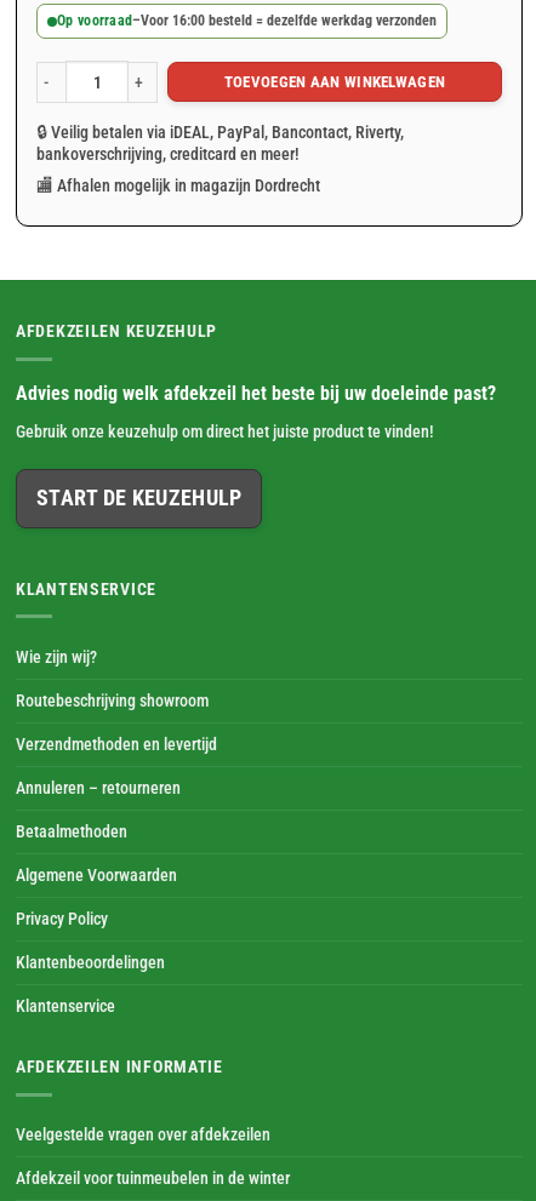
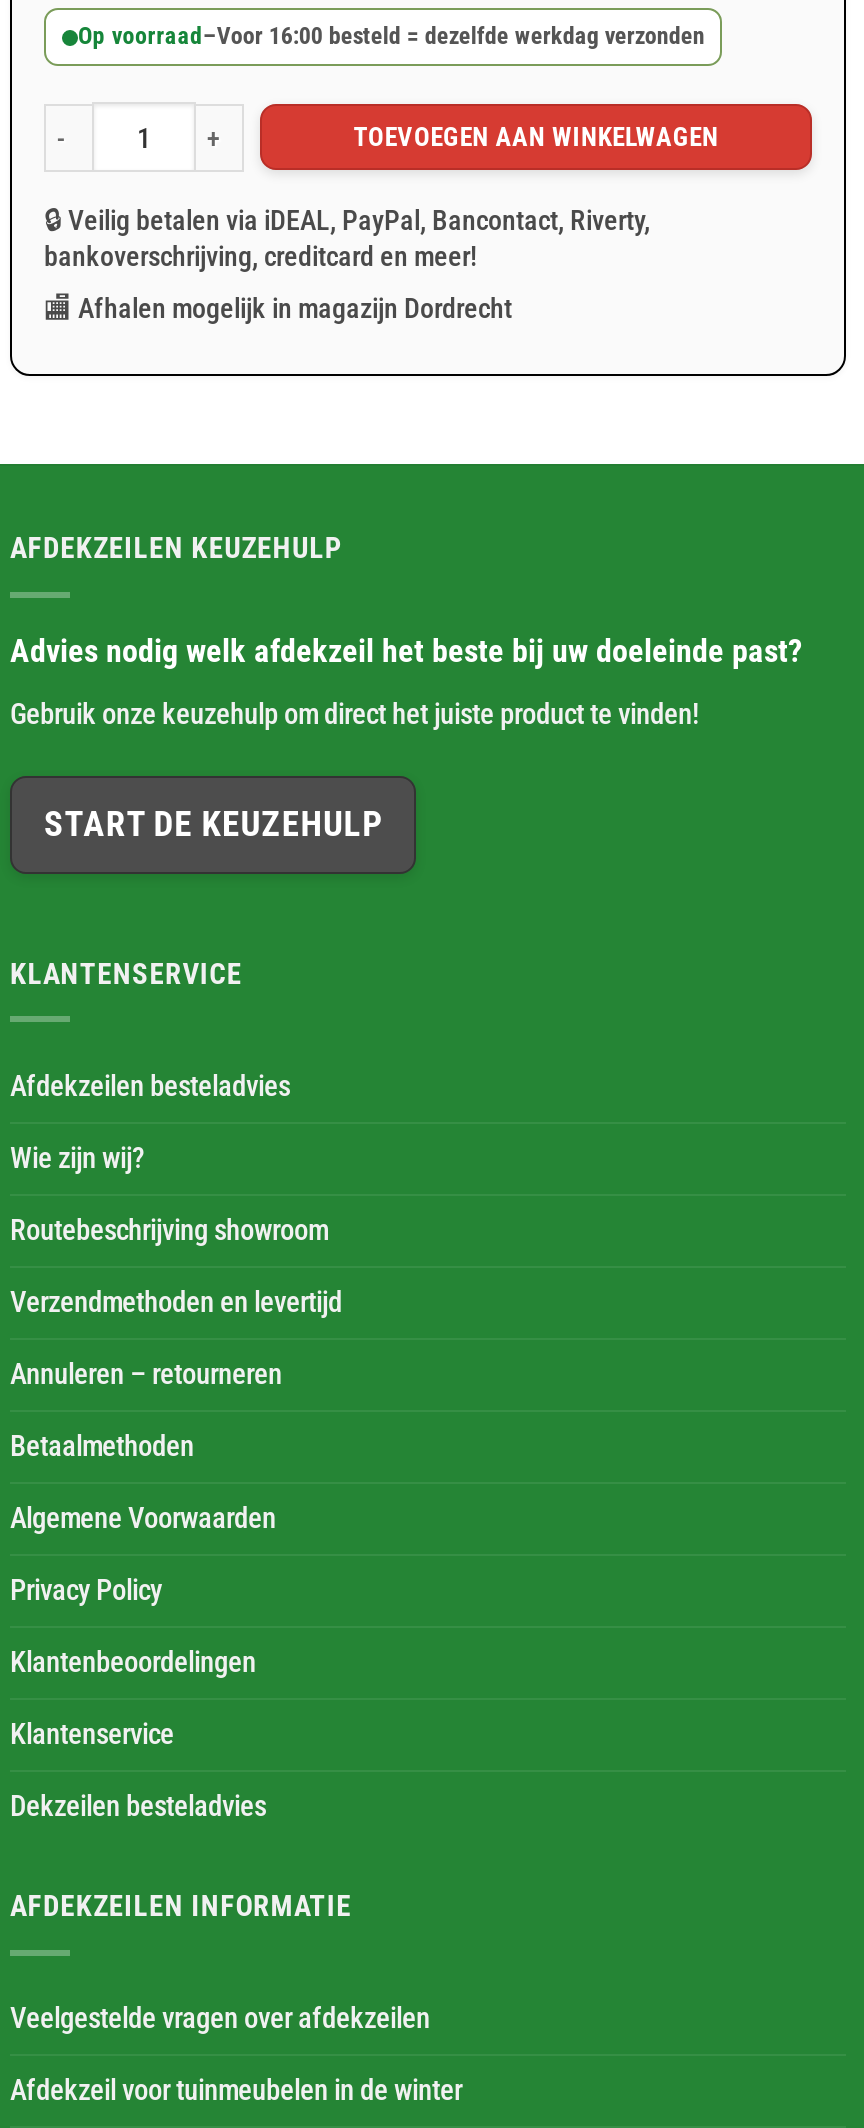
none -> [10,1070,290,1104] Afdekzeilen besteladvies
none -> [10,1790,266,1824] Dekzeilen besteladvies

